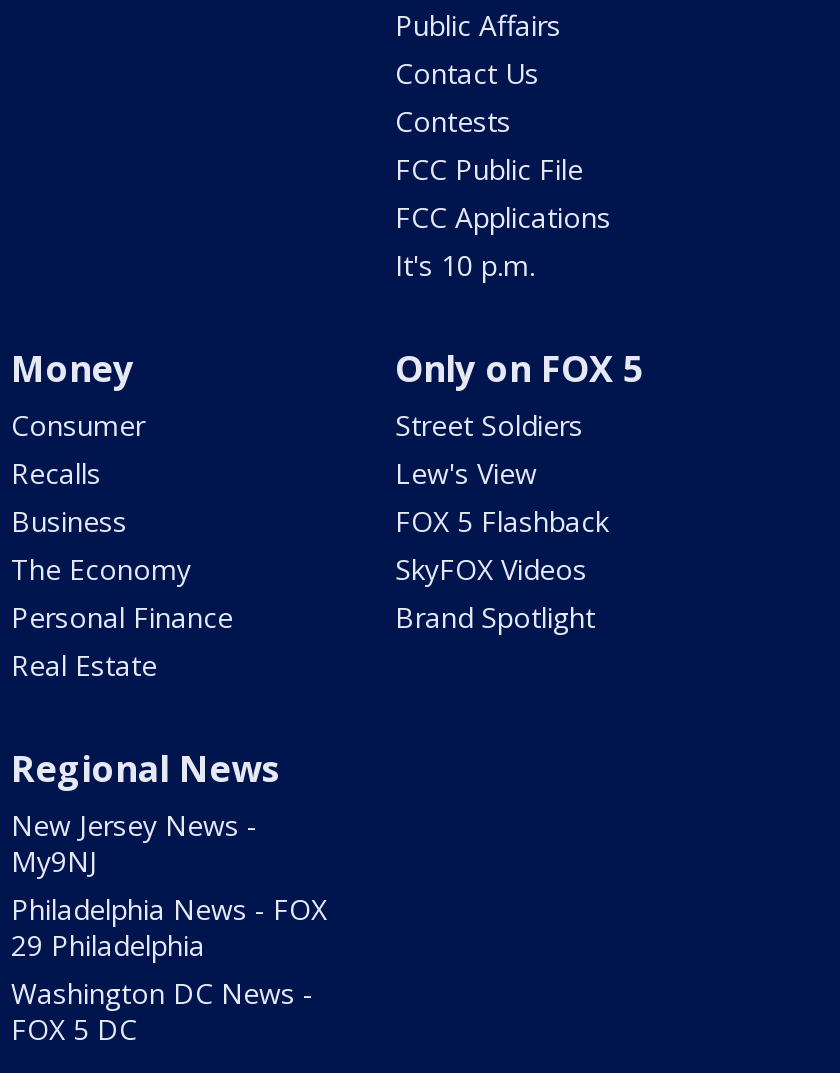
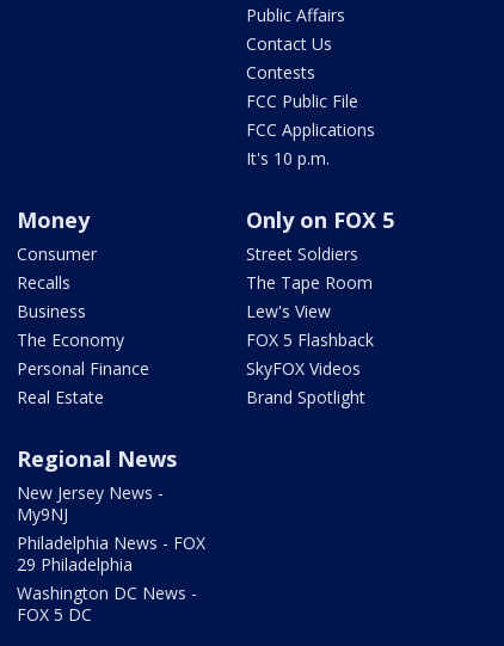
moved [395,454,609,636] -> [246,300,374,408]: Lew's View | FOX 5 Flashback | SkyFOX Videos | Brand Spotlight
none -> [246,271,373,294] The Tape Room

